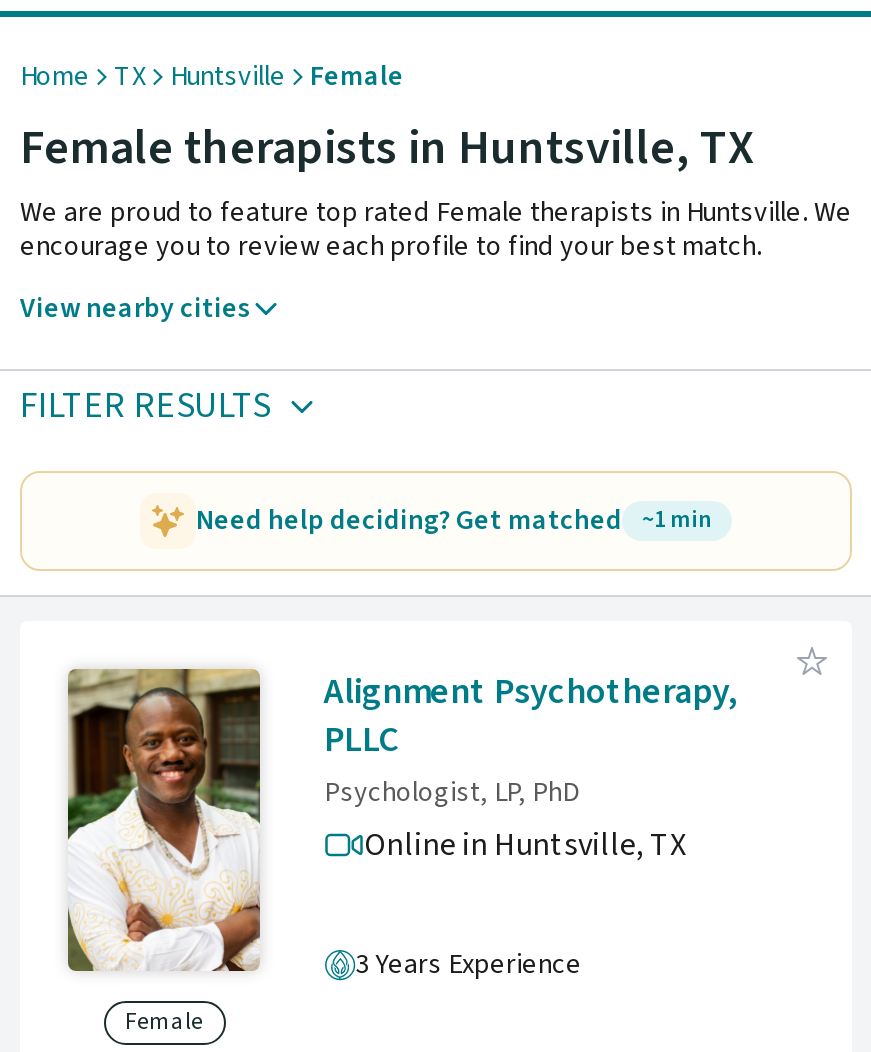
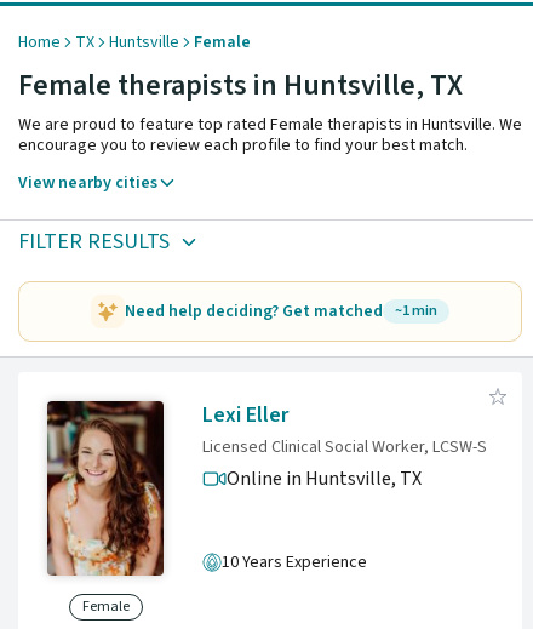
[68,667,738,971] [image] | Alignment Psychotherapy, | PLLC | Psychologist, LP, PhD -> [46,400,487,577] [image] | Lexi Eller | Licensed Clinical Social Worker, LCSW-S
moved [364,823,686,867] -> [227,465,422,492]: Online in Huntsville, TX
[356,945,582,985] 3 Years Experience -> [222,550,367,574] 10 Years Experience

